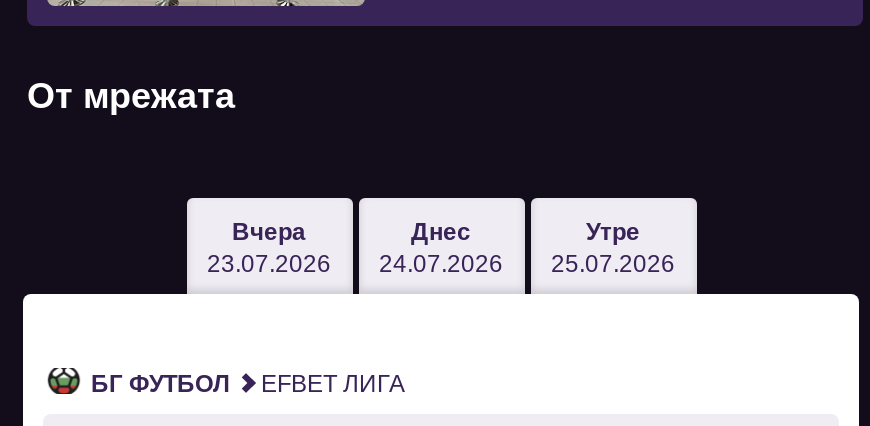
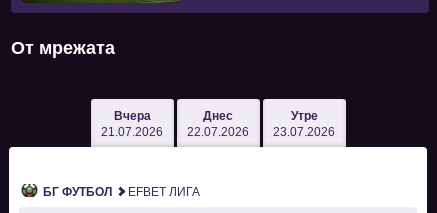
[207,250,331,278] 23.07.2026 -> [101,125,163,139] 21.07.2026
[379,250,503,278] 24.07.2026 -> [187,125,249,139] 22.07.2026
[551,250,675,278] 25.07.2026 -> [273,125,335,139] 23.07.2026

